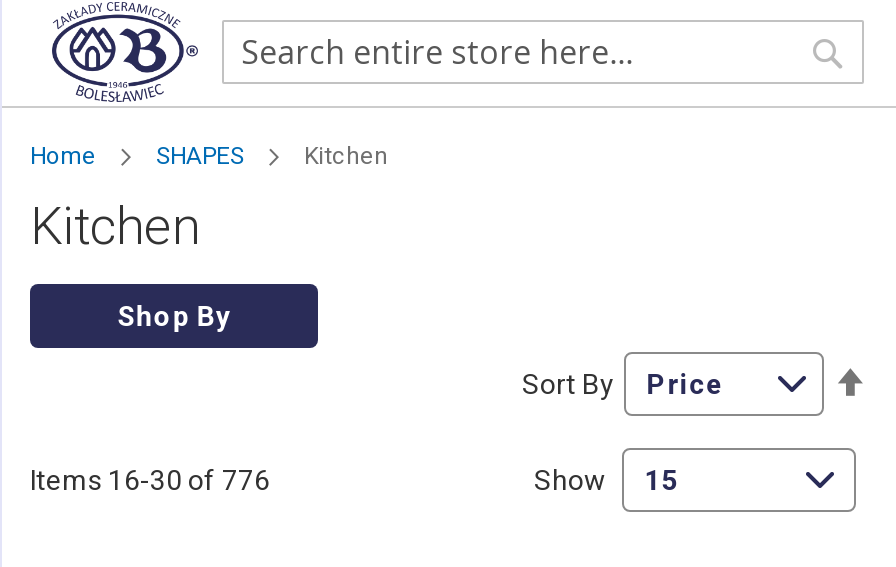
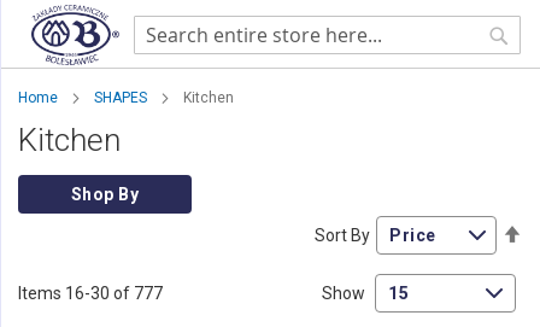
[30,464,270,496] Items 16-30 of 776 -> [18,284,163,303] Items 16-30 of 777

